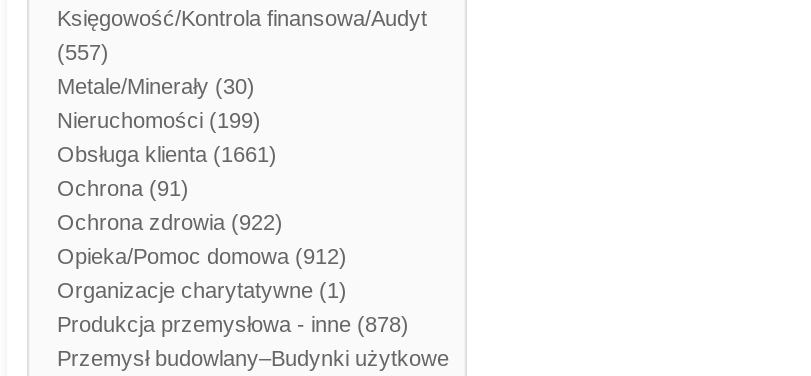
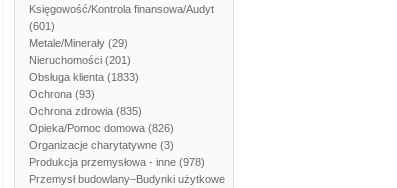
[57,40,109,64] (557) -> [29,20,55,32] (601)
[57,74,255,98] Metale/Minerały (30) -> [29,37,128,49] Metale/Minerały (29)
[57,108,261,132] Nieruchomości (199) -> [29,54,131,66] Nieruchomości (201)
[57,142,277,166] Obsługa klienta (1661) -> [29,71,139,83] Obsługa klienta (1833)
[57,176,189,200] Ochrona (91) -> [29,88,95,100] Ochrona (93)
[57,210,283,234] Ochrona zdrowia (922) -> [29,105,142,117] Ochrona zdrowia (835)
[57,244,347,268] Opieka/Pomoc domowa (912) -> [29,122,174,134] Opieka/Pomoc domowa (826)
[57,278,347,302] Organizacje charytatywne (1) -> [29,139,174,151] Organizacje charytatywne (3)
[57,312,409,336] Produkcja przemysłowa - inne (878) -> [29,156,205,168] Produkcja przemysłowa - inne (978)

